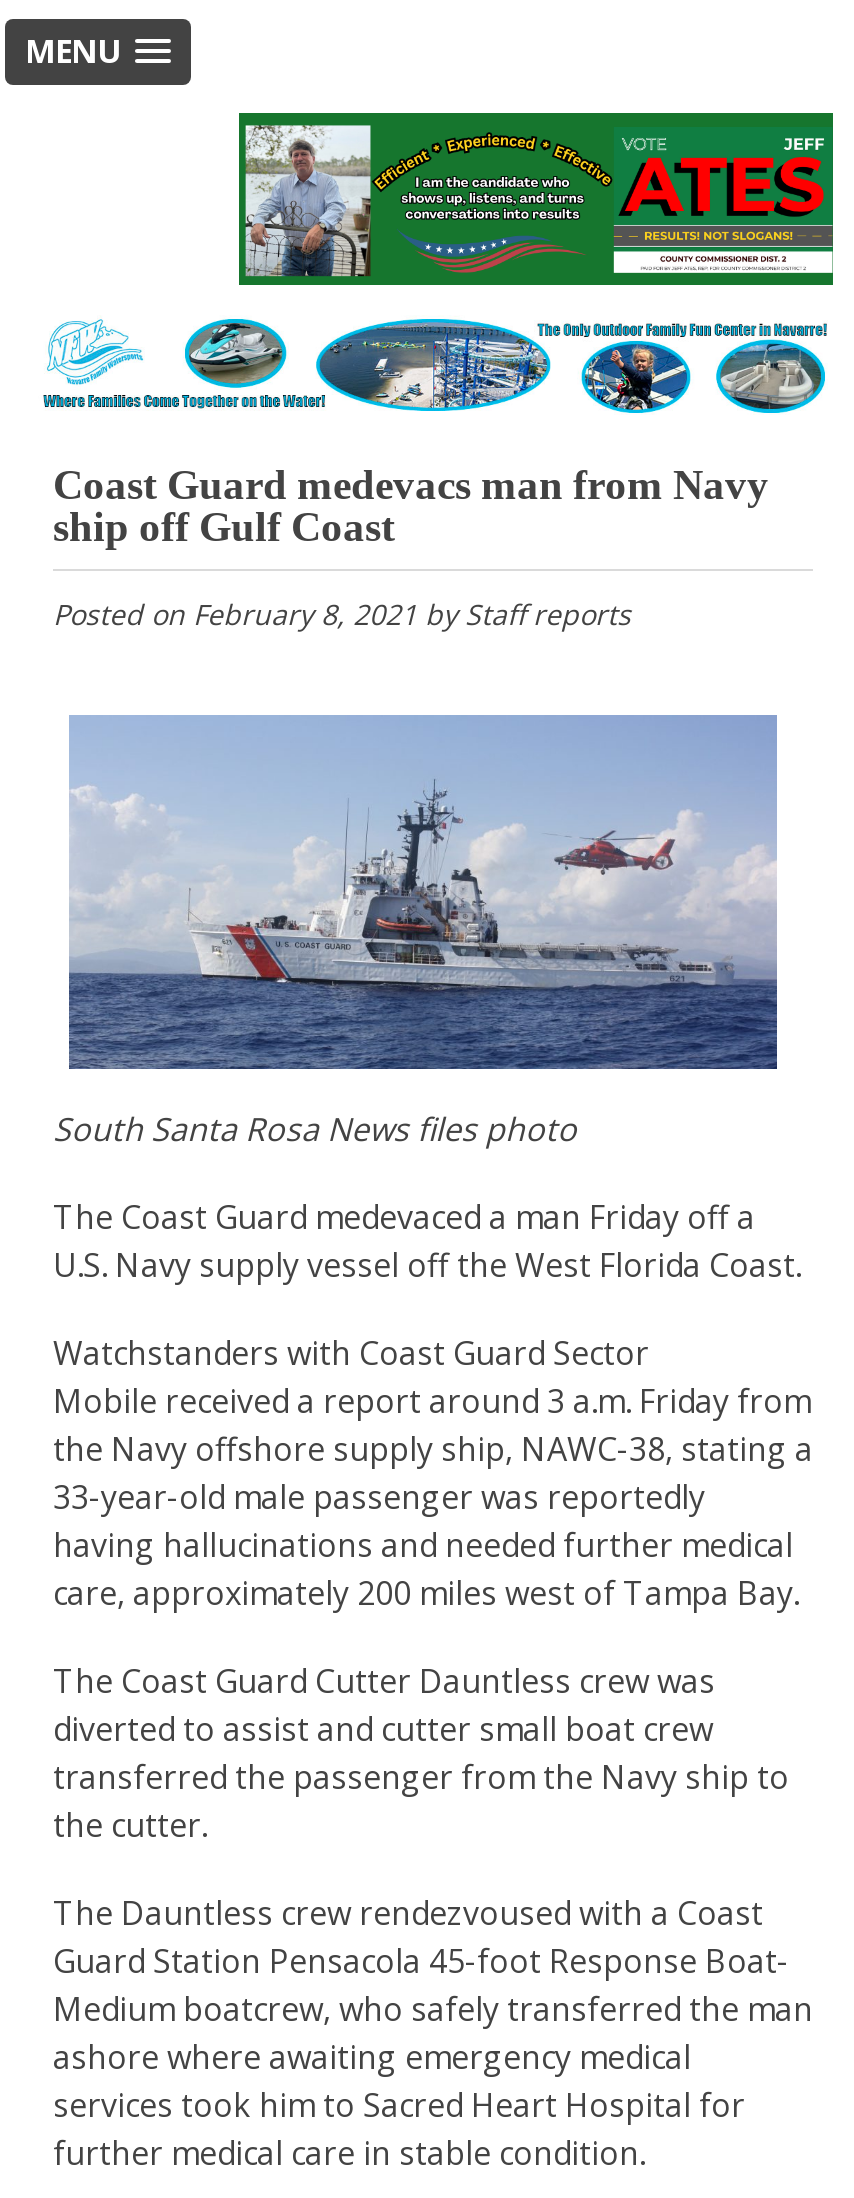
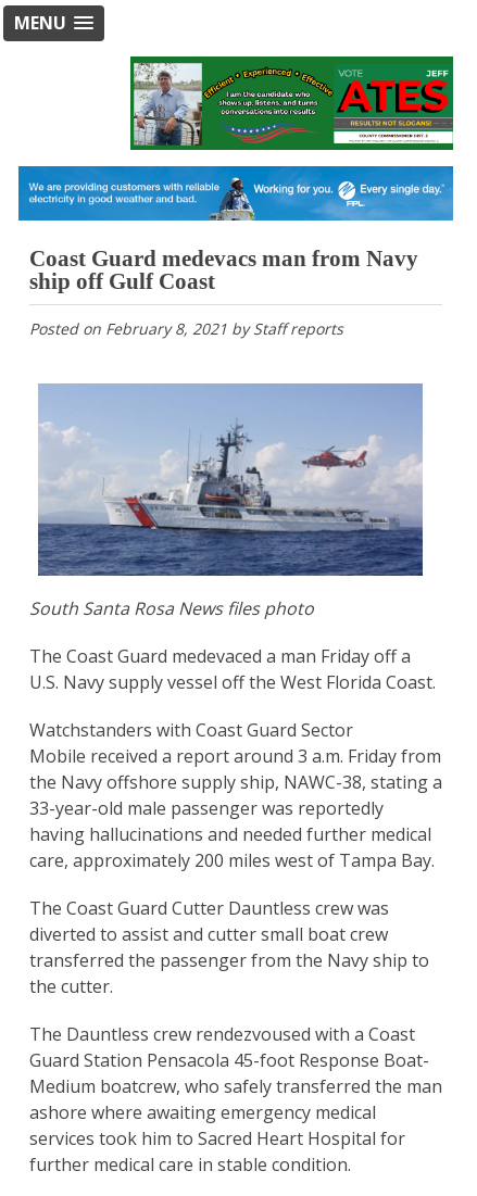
[33,315,833,415] [image] -> [17,165,454,222] [image]

